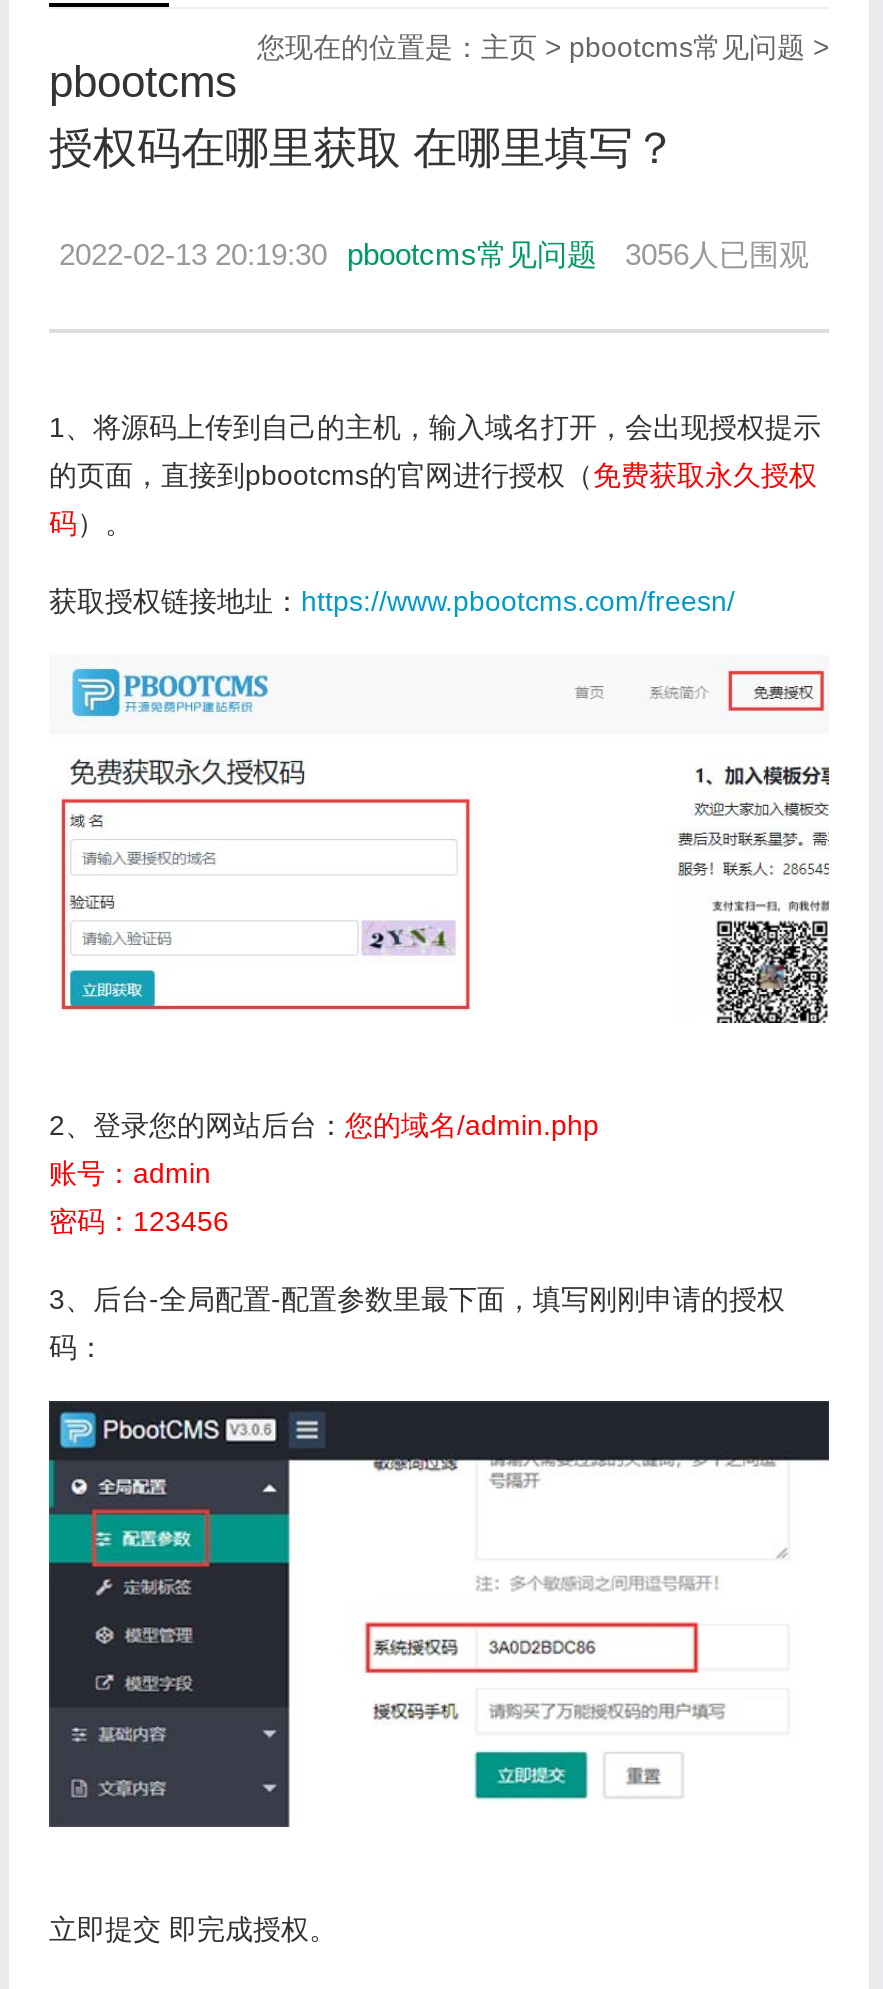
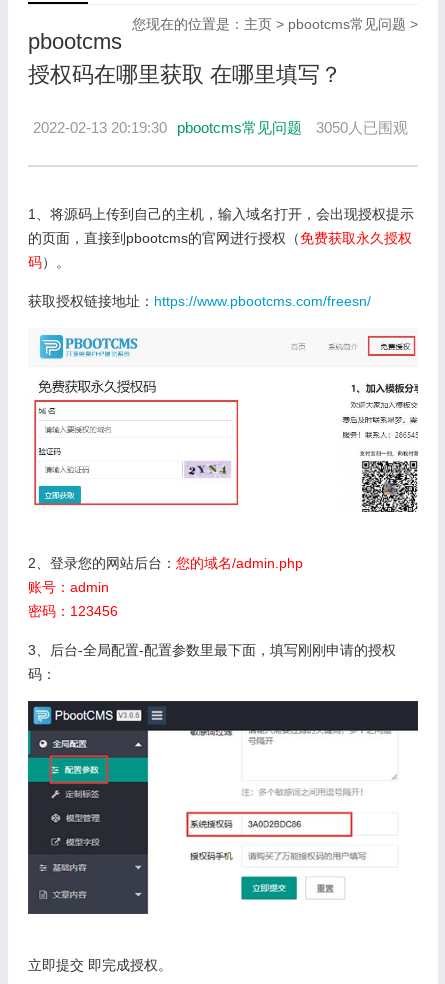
[59,237,809,271] 2022-02-13 20:19:30 pbootcms常见问题 3056人已围观 -> [33,119,408,136] 2022-02-13 20:19:30 pbootcms常见问题 3050人已围观

